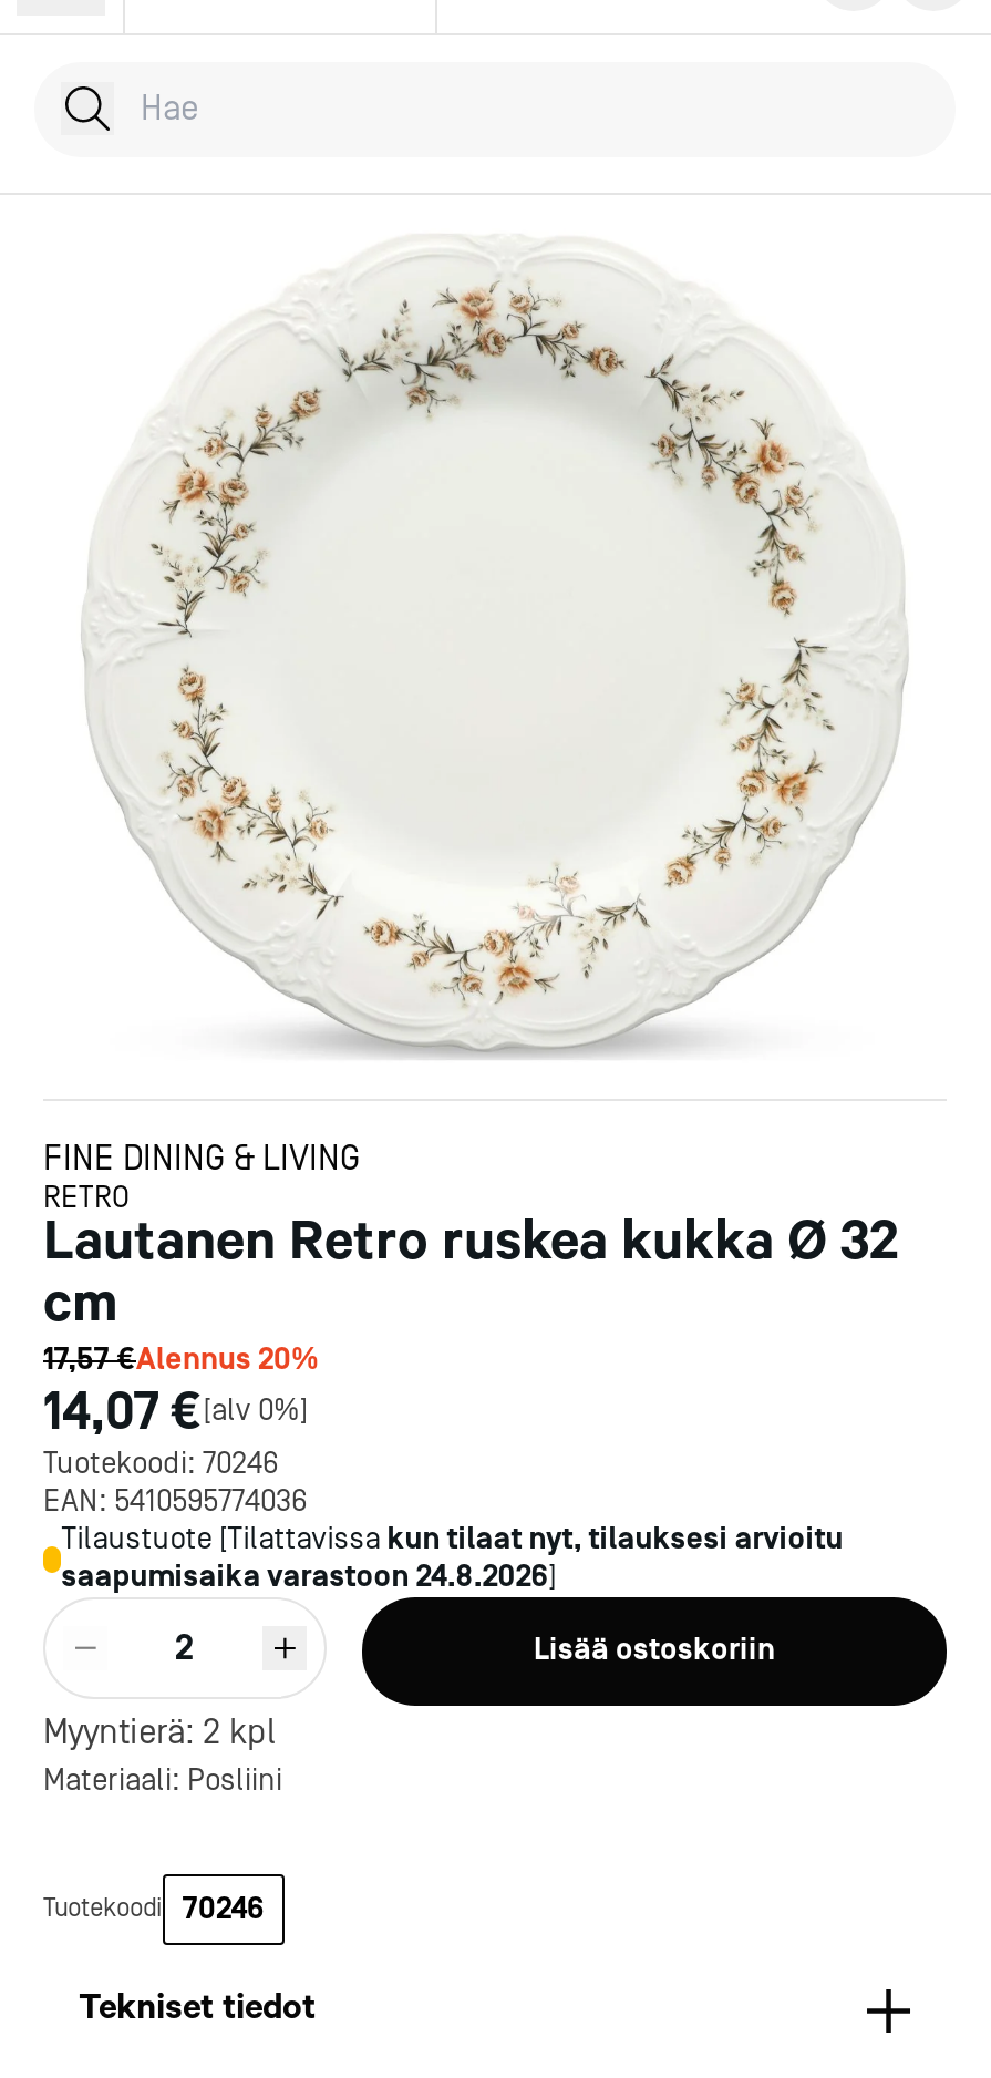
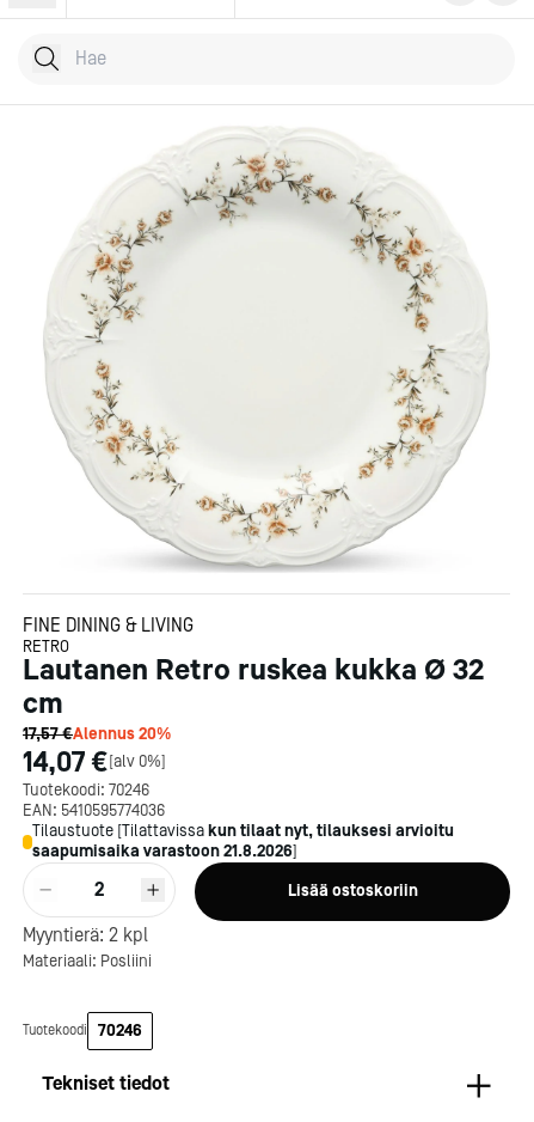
[62,1559,558,1594] saapumisaika varastoon 24.8.2026] -> [33,842,298,861] saapumisaika varastoon 21.8.2026]

